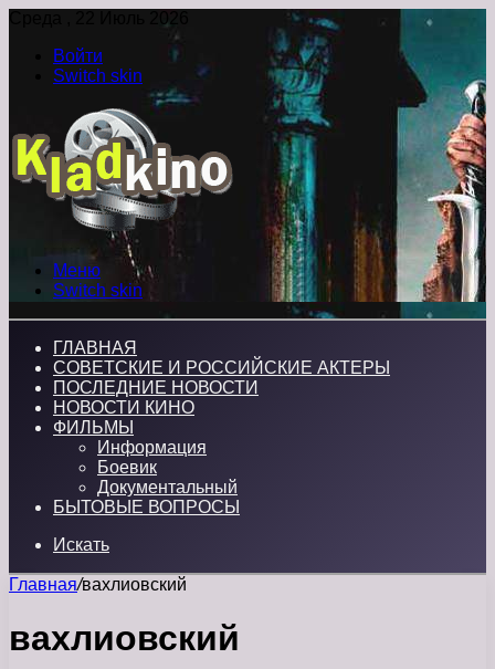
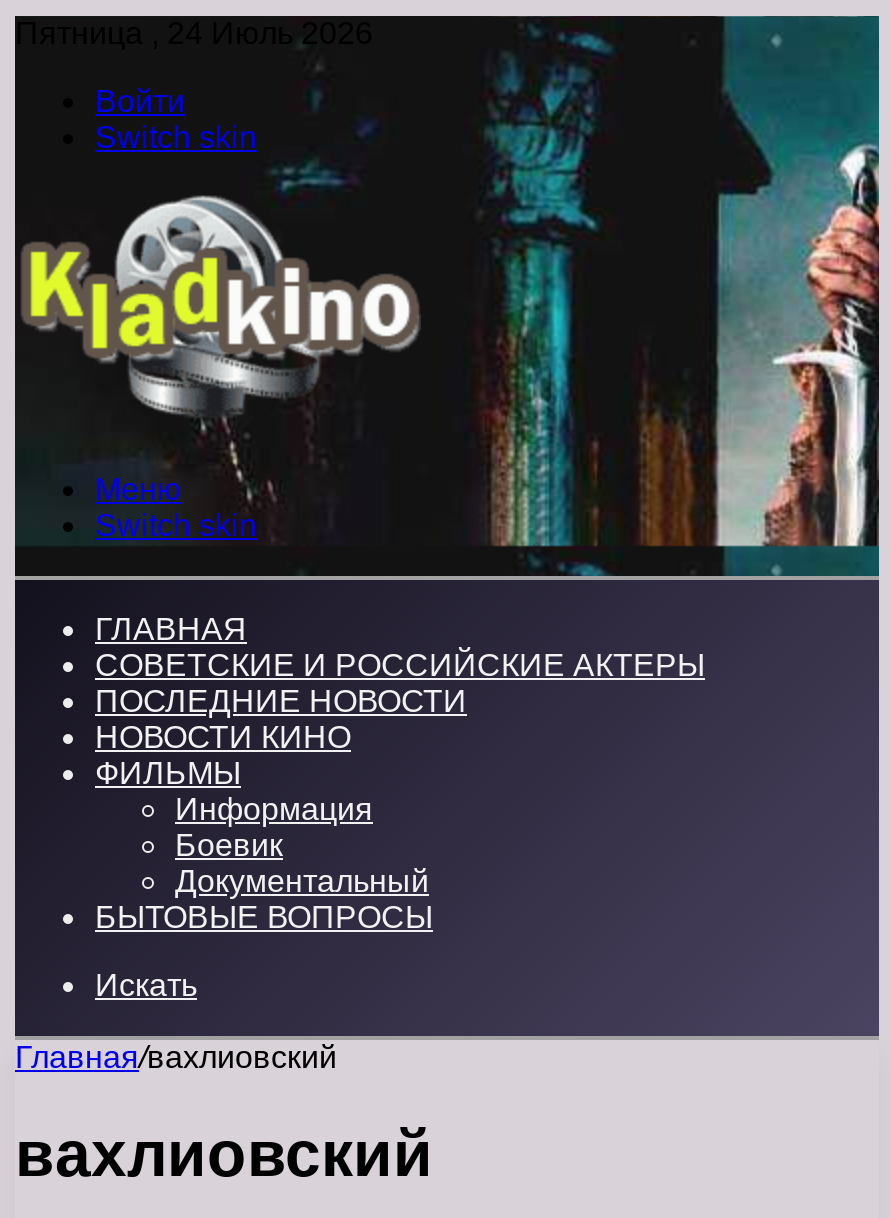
[9,9,189,28] Среда , 22 Июль 2026 -> [15,16,373,50] Пятница , 24 Июль 2026

